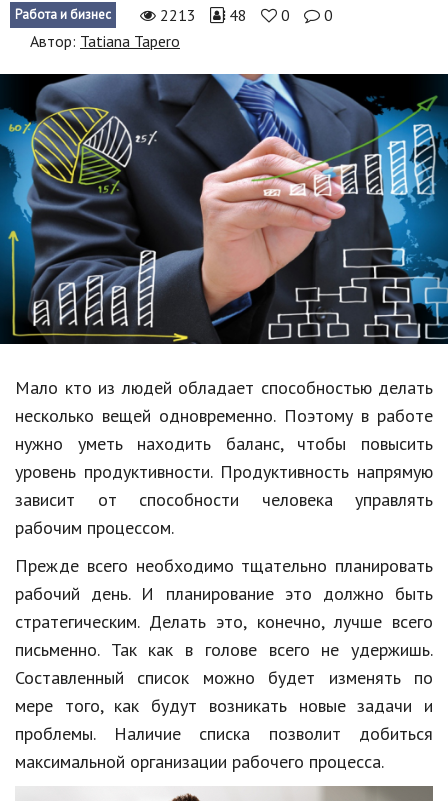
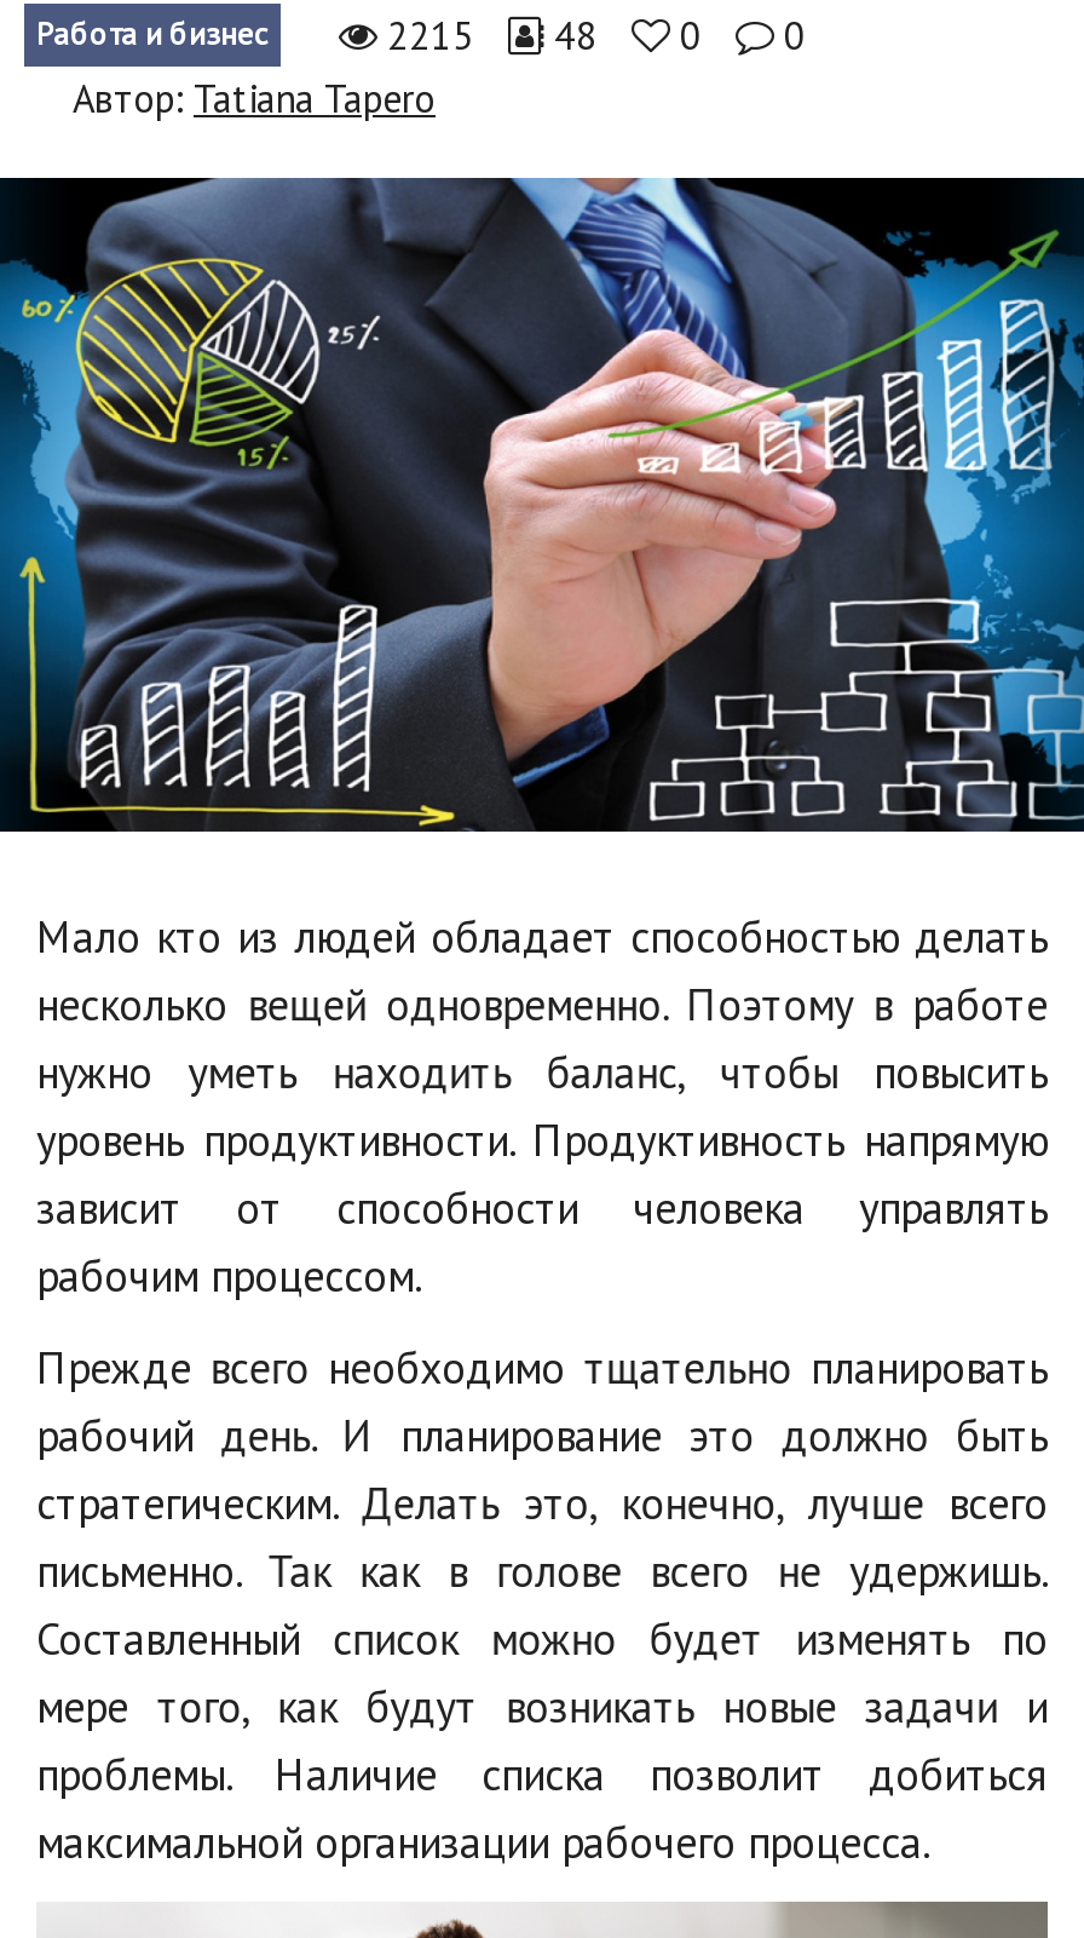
[156,5,196,25] 2213 -> [377,11,474,59] 2215

